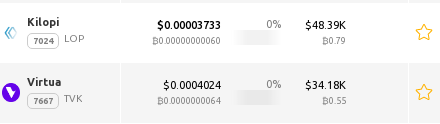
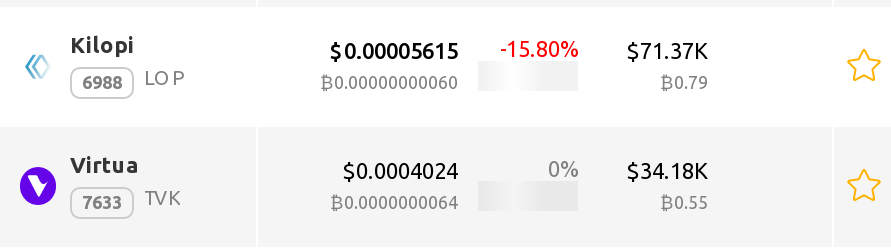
[157,19,221,31] $0.00003733 -> [330,39,458,63] $0.00005615
[266,18,346,31] 0 | $48.39K -> [500,37,708,63] -15.80 | $71.37K

